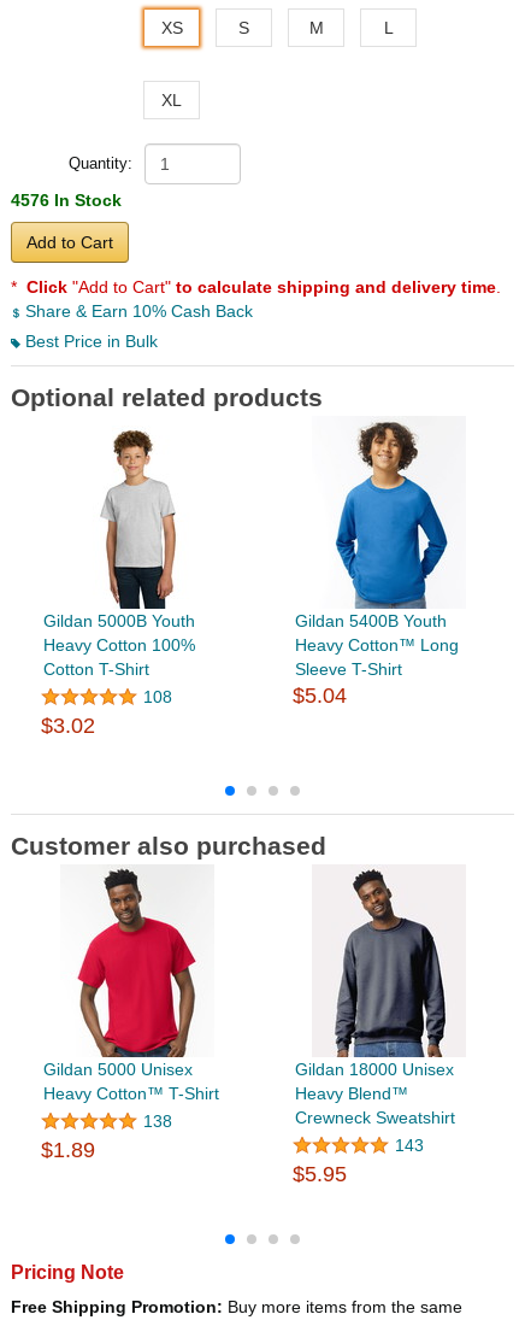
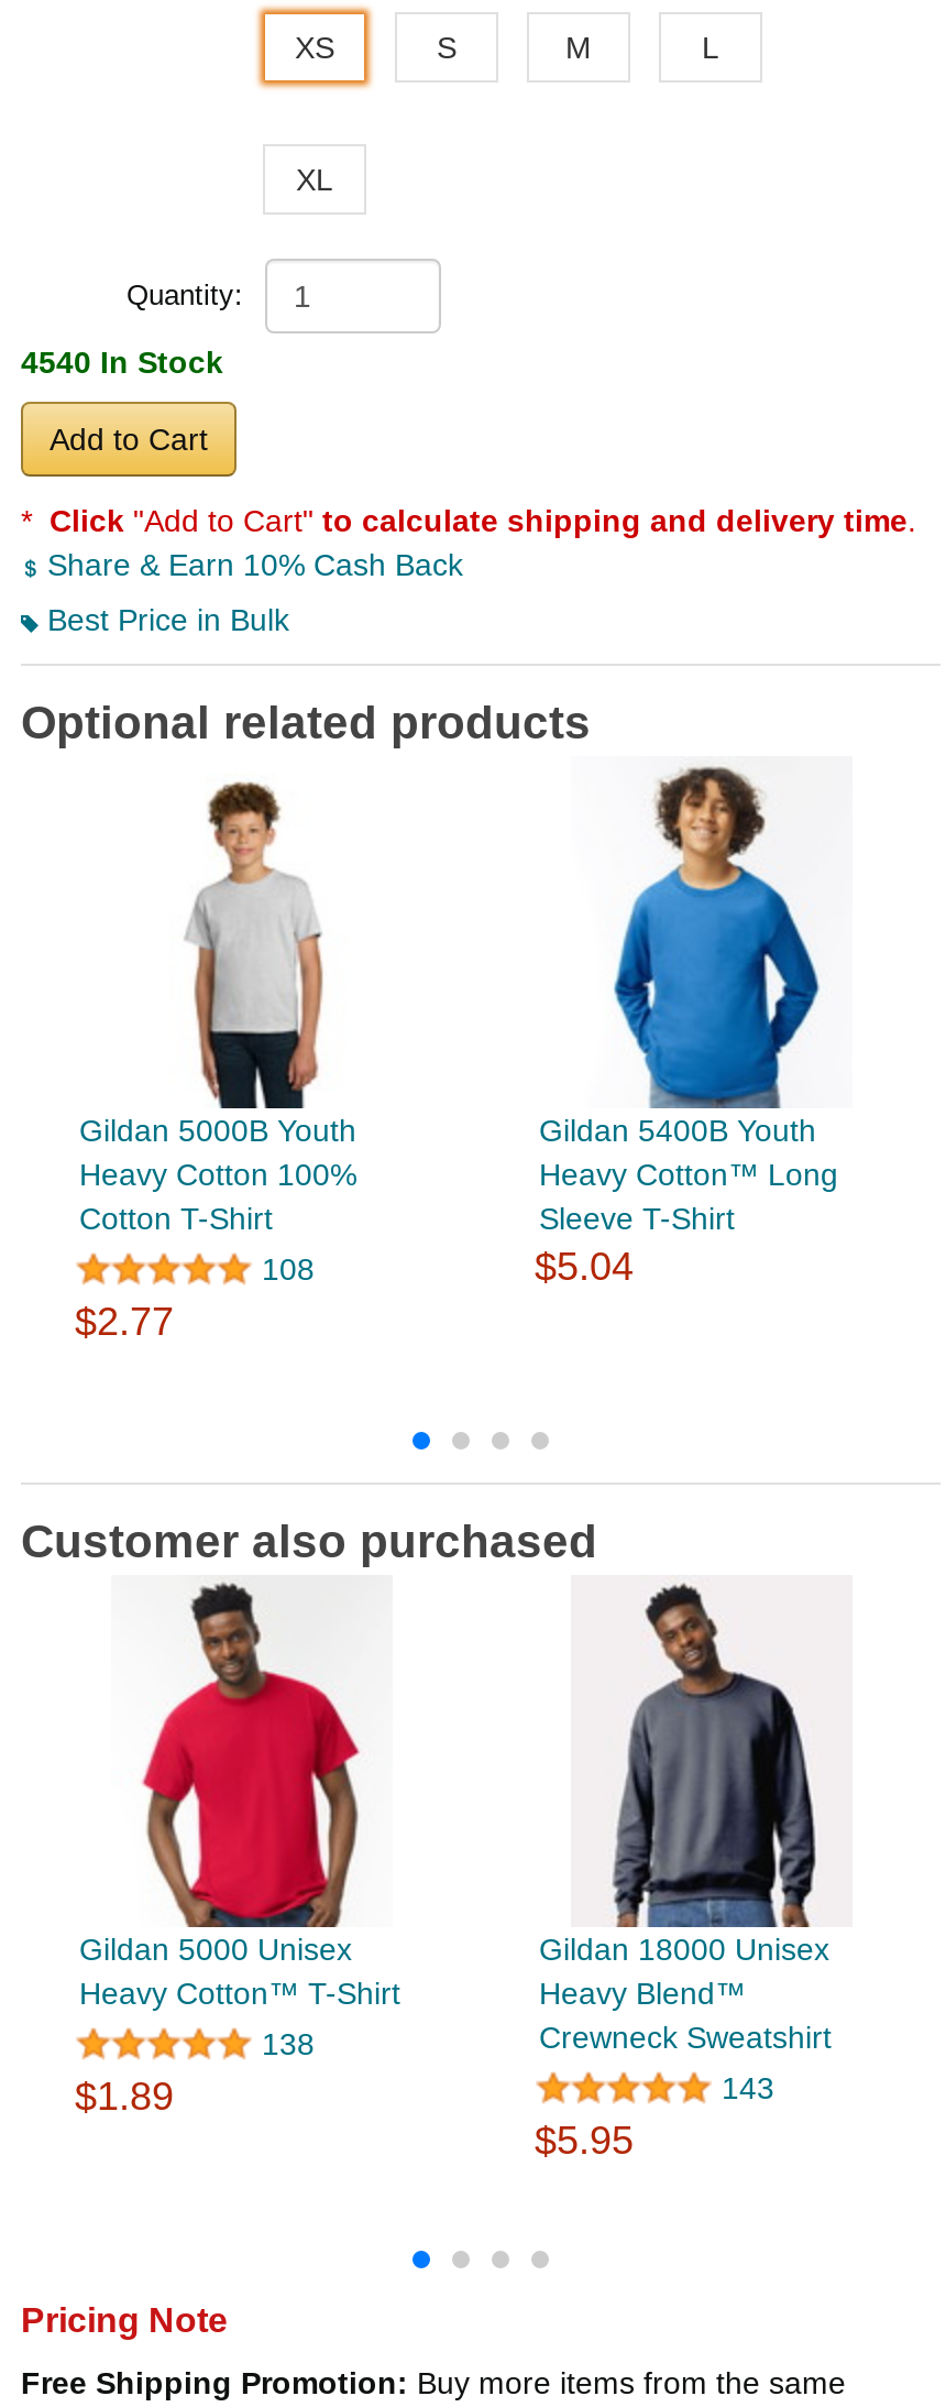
[11,191,122,210] 4576 In Stock -> [21,345,223,380] 4540 In Stock
[40,714,95,738] $3.02 -> [75,1300,174,1344] $2.77

